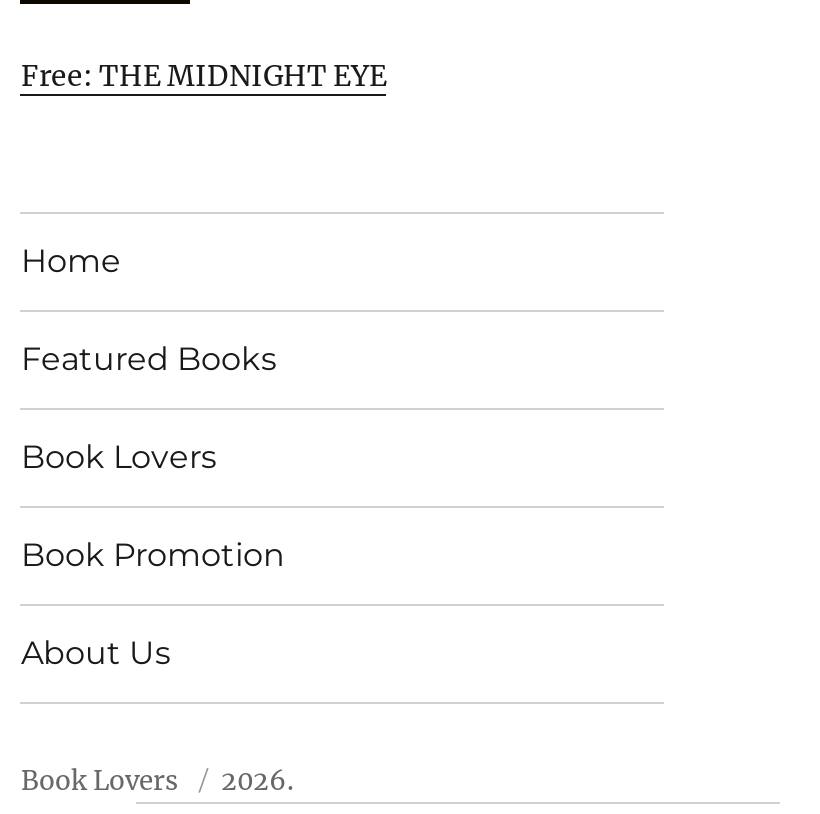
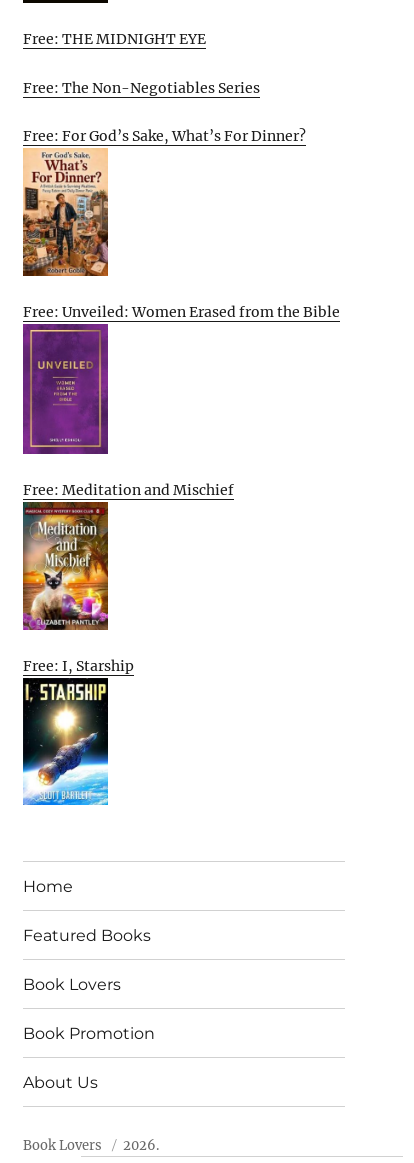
none -> [22,153,340,321] [image] | Free: Unveiled: Women Erased from the Bible
none -> [22,329,234,499] [image] | Free: Meditation and Mischief
none -> [22,507,134,675] [image] | Free: I, Starship
none -> [22,683,109,806] [image]
none -> [23,79,306,145] Free: The Non-Negotiables Series | Free: For God’s Sake, What’s For Dinner?

